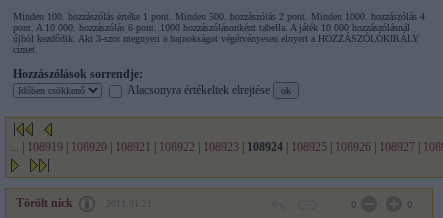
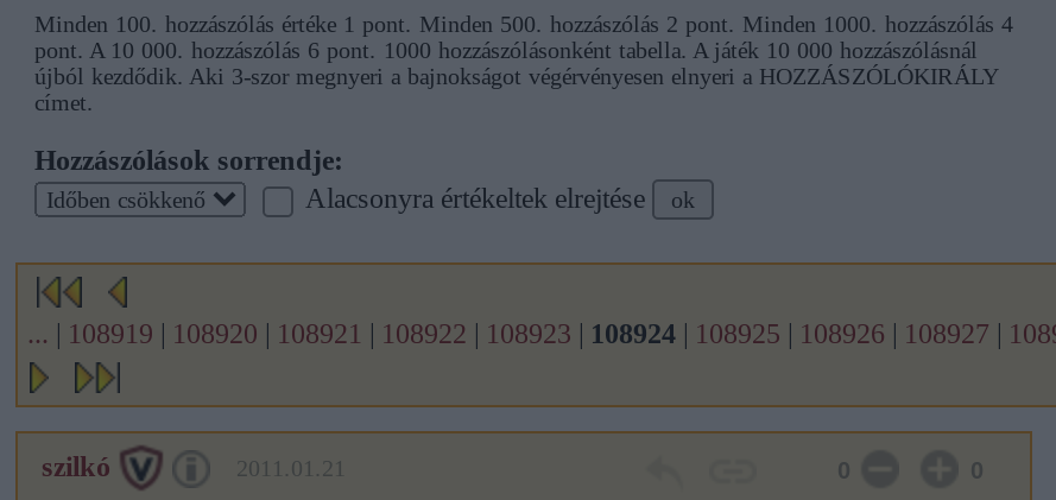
[16,196,73,210] Törölt nick -> [42,450,110,483] szilkó

